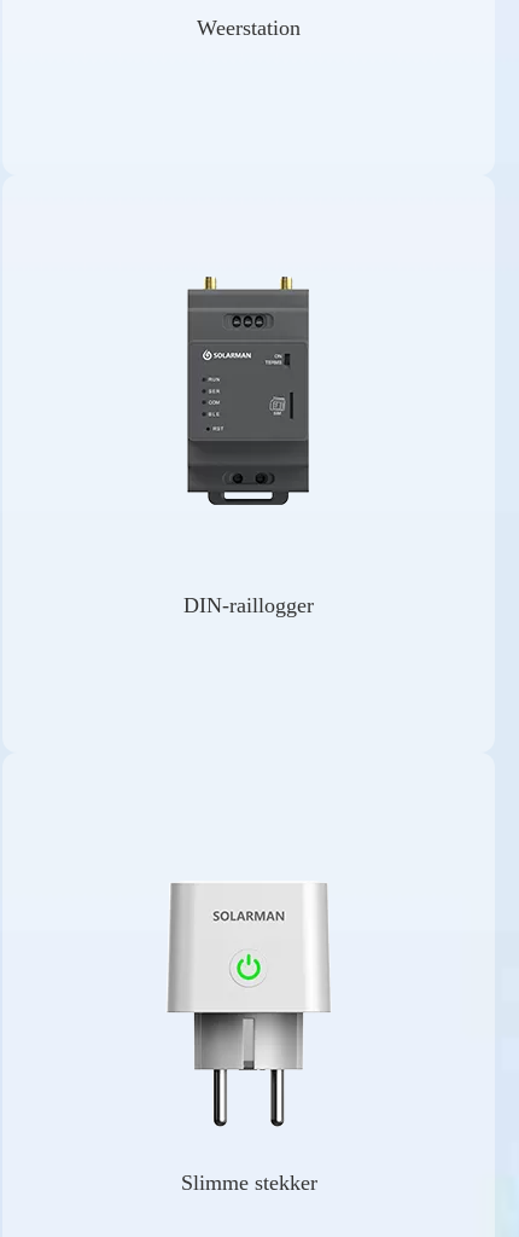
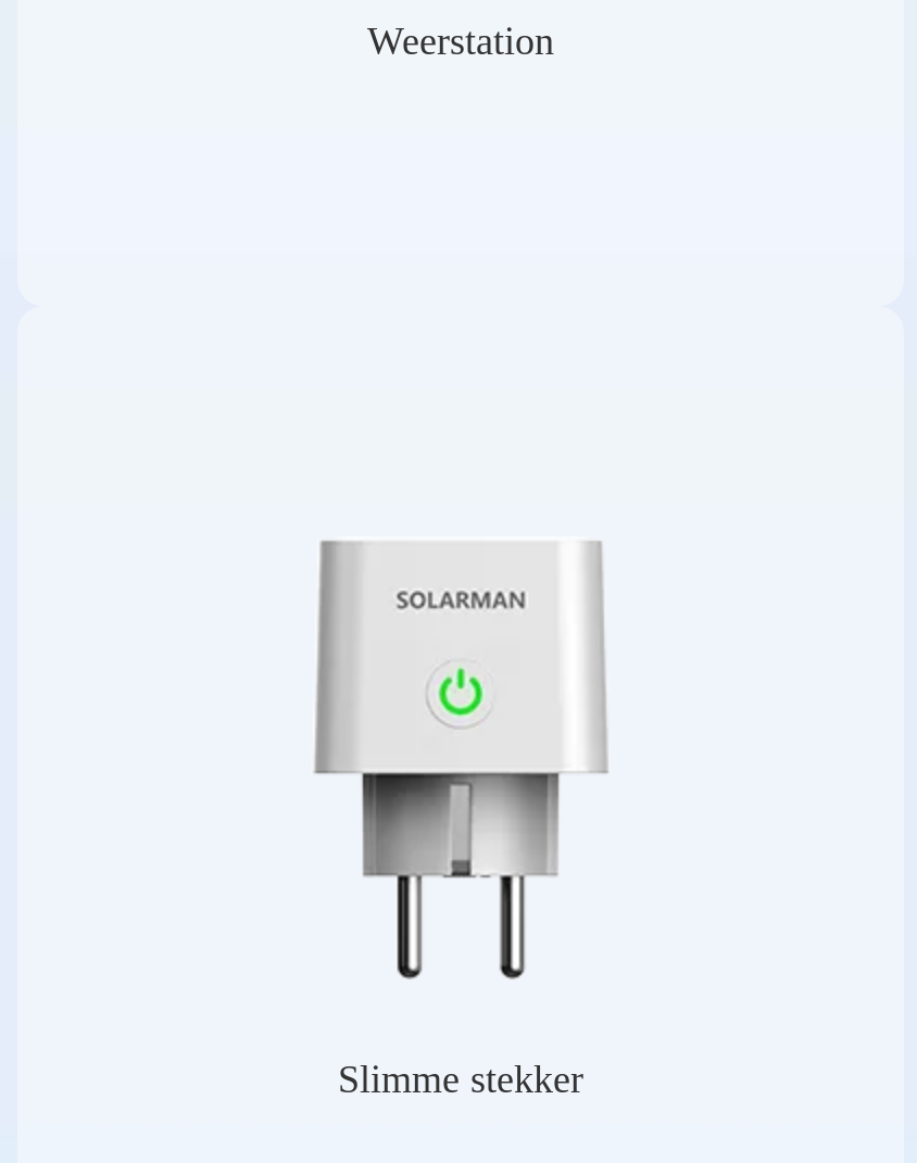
[186,275,310,506] [image] -> none
[183,594,314,618] DIN-raillogger -> none

